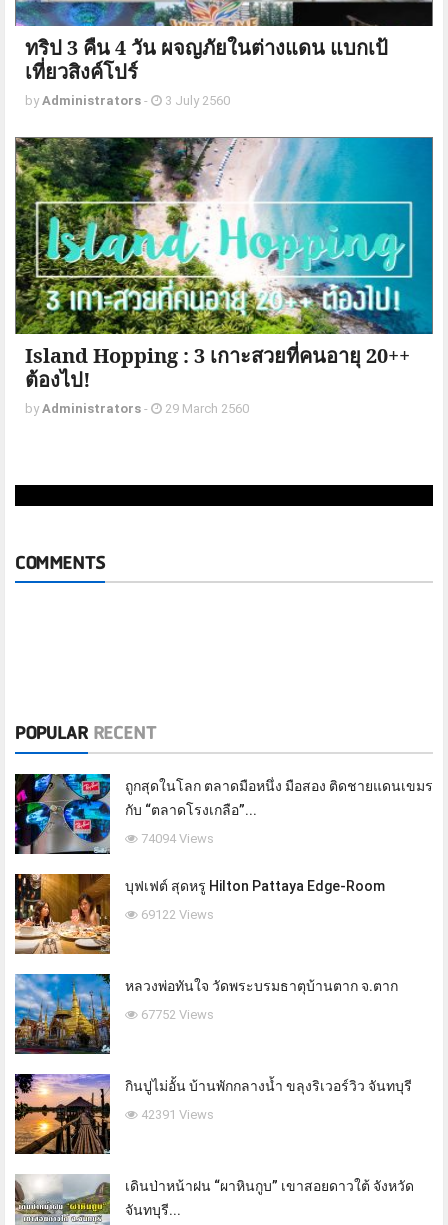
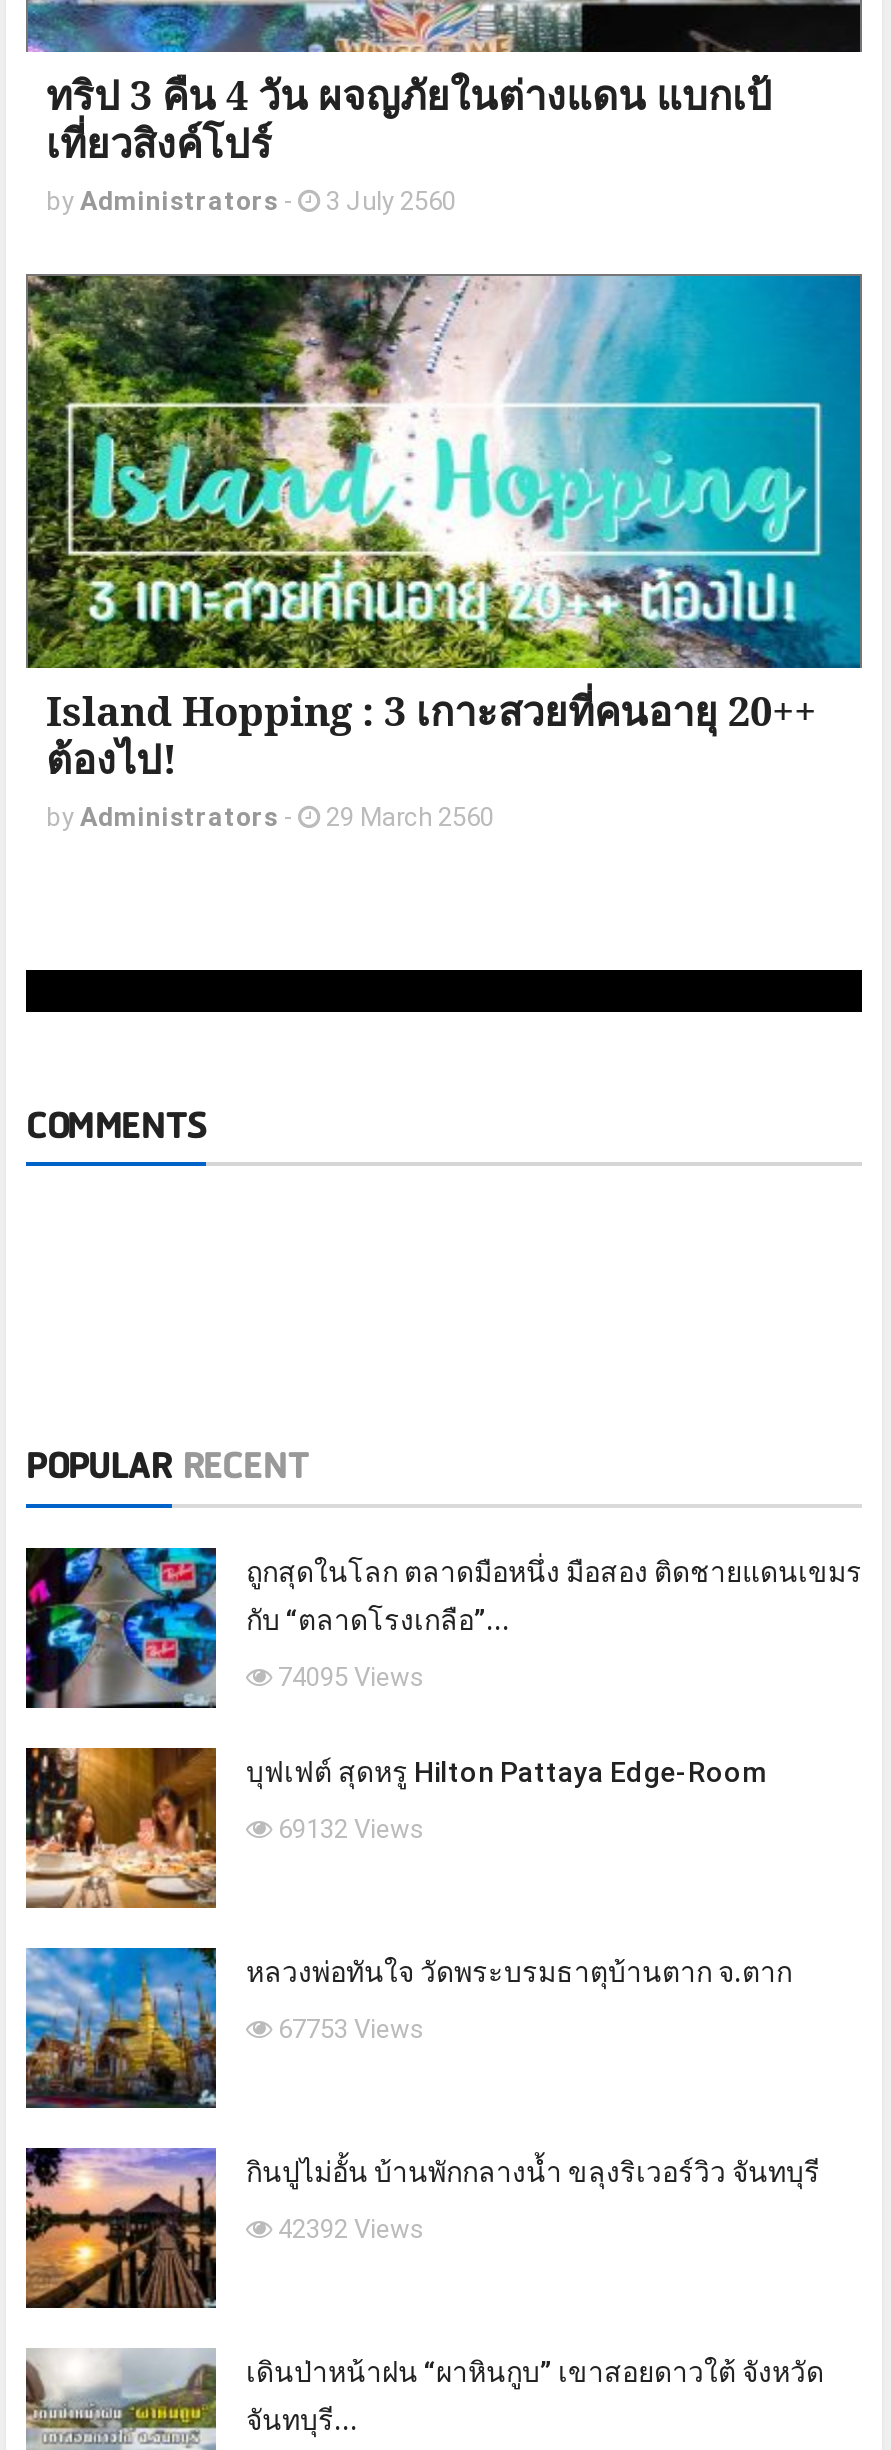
[138,831,214,846] 74094 Views -> [272,1662,424,1692] 74095 Views
[138,907,214,922] 69122 Views -> [272,1814,424,1844] 69132 Views
[138,1007,214,1022] 67752 Views -> [272,2014,424,2044] 67753 Views
[138,1107,214,1122] 42391 Views -> [272,2214,424,2244] 42392 Views

